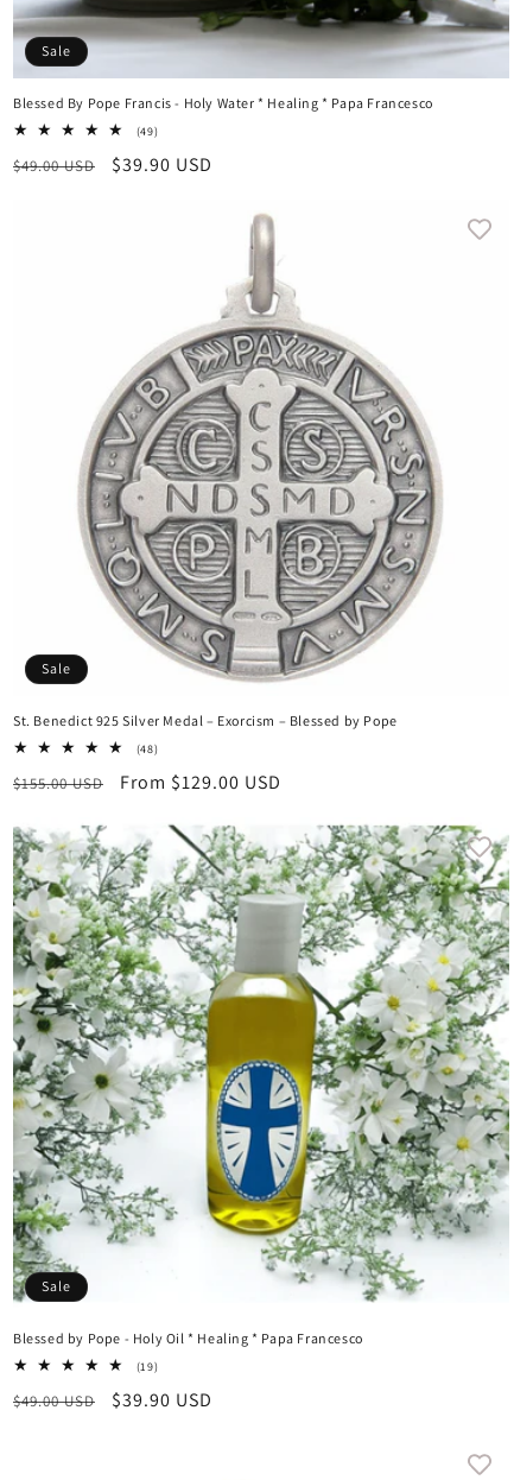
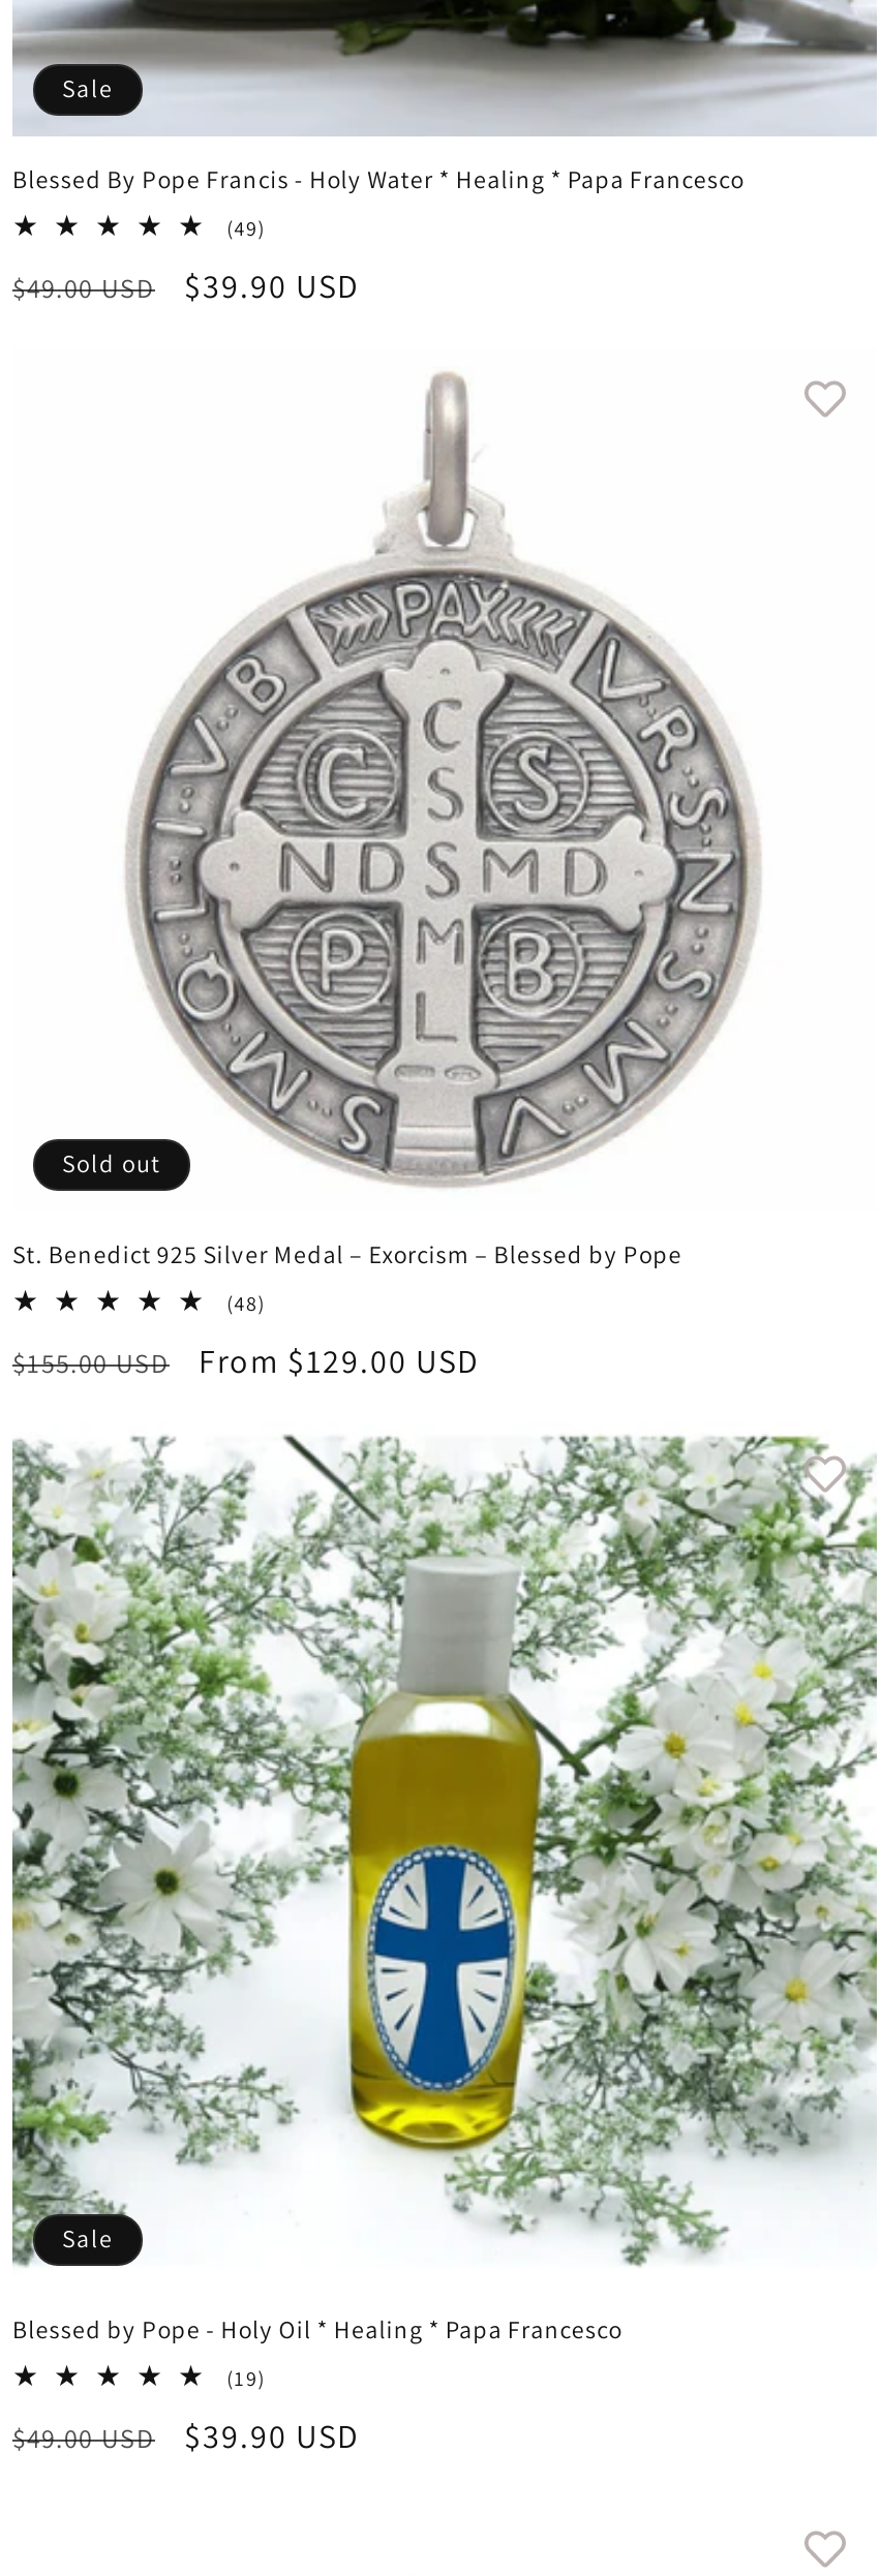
[42,659,71,677] Sale -> [62,1147,161,1178] Sold out

